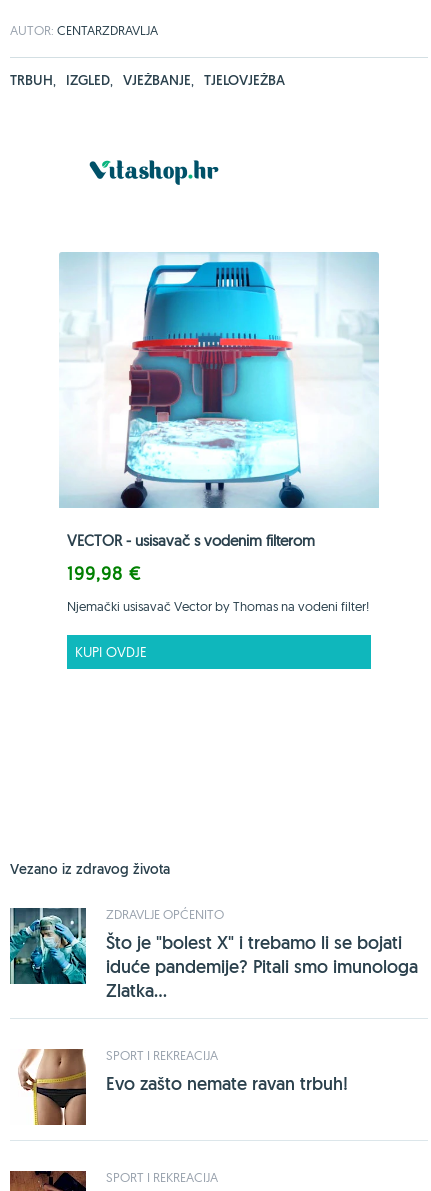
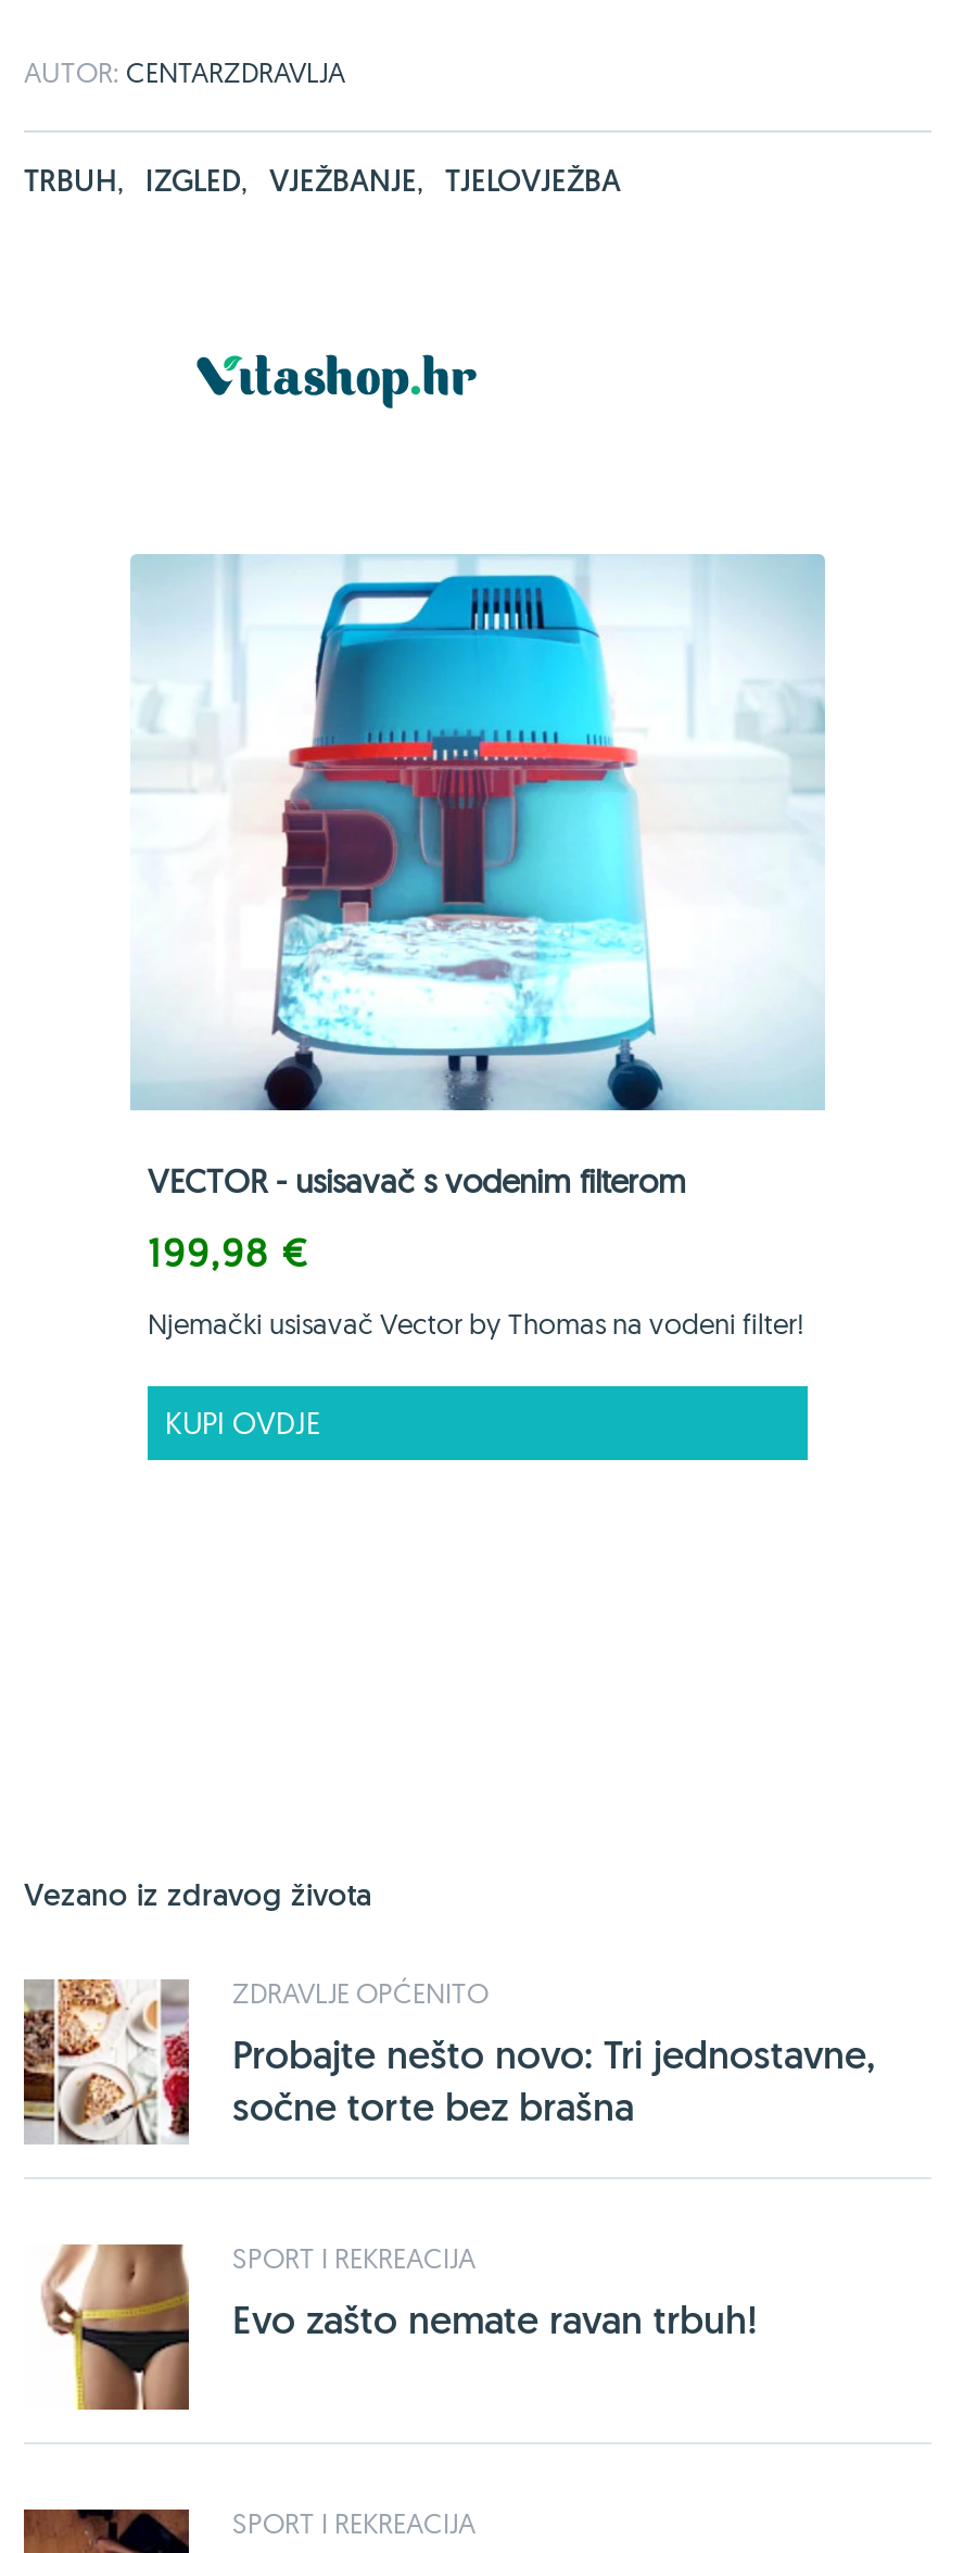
[9,907,418,1002] [image] | Što je "bolest X" i trebamo li se bojati | iduće pandemije? Pitali smo imunologa | Zlatka... -> [22,1977,875,2147] [image] | Probajte nešto novo: Tri jednostavne, | sočne torte bez brašna

